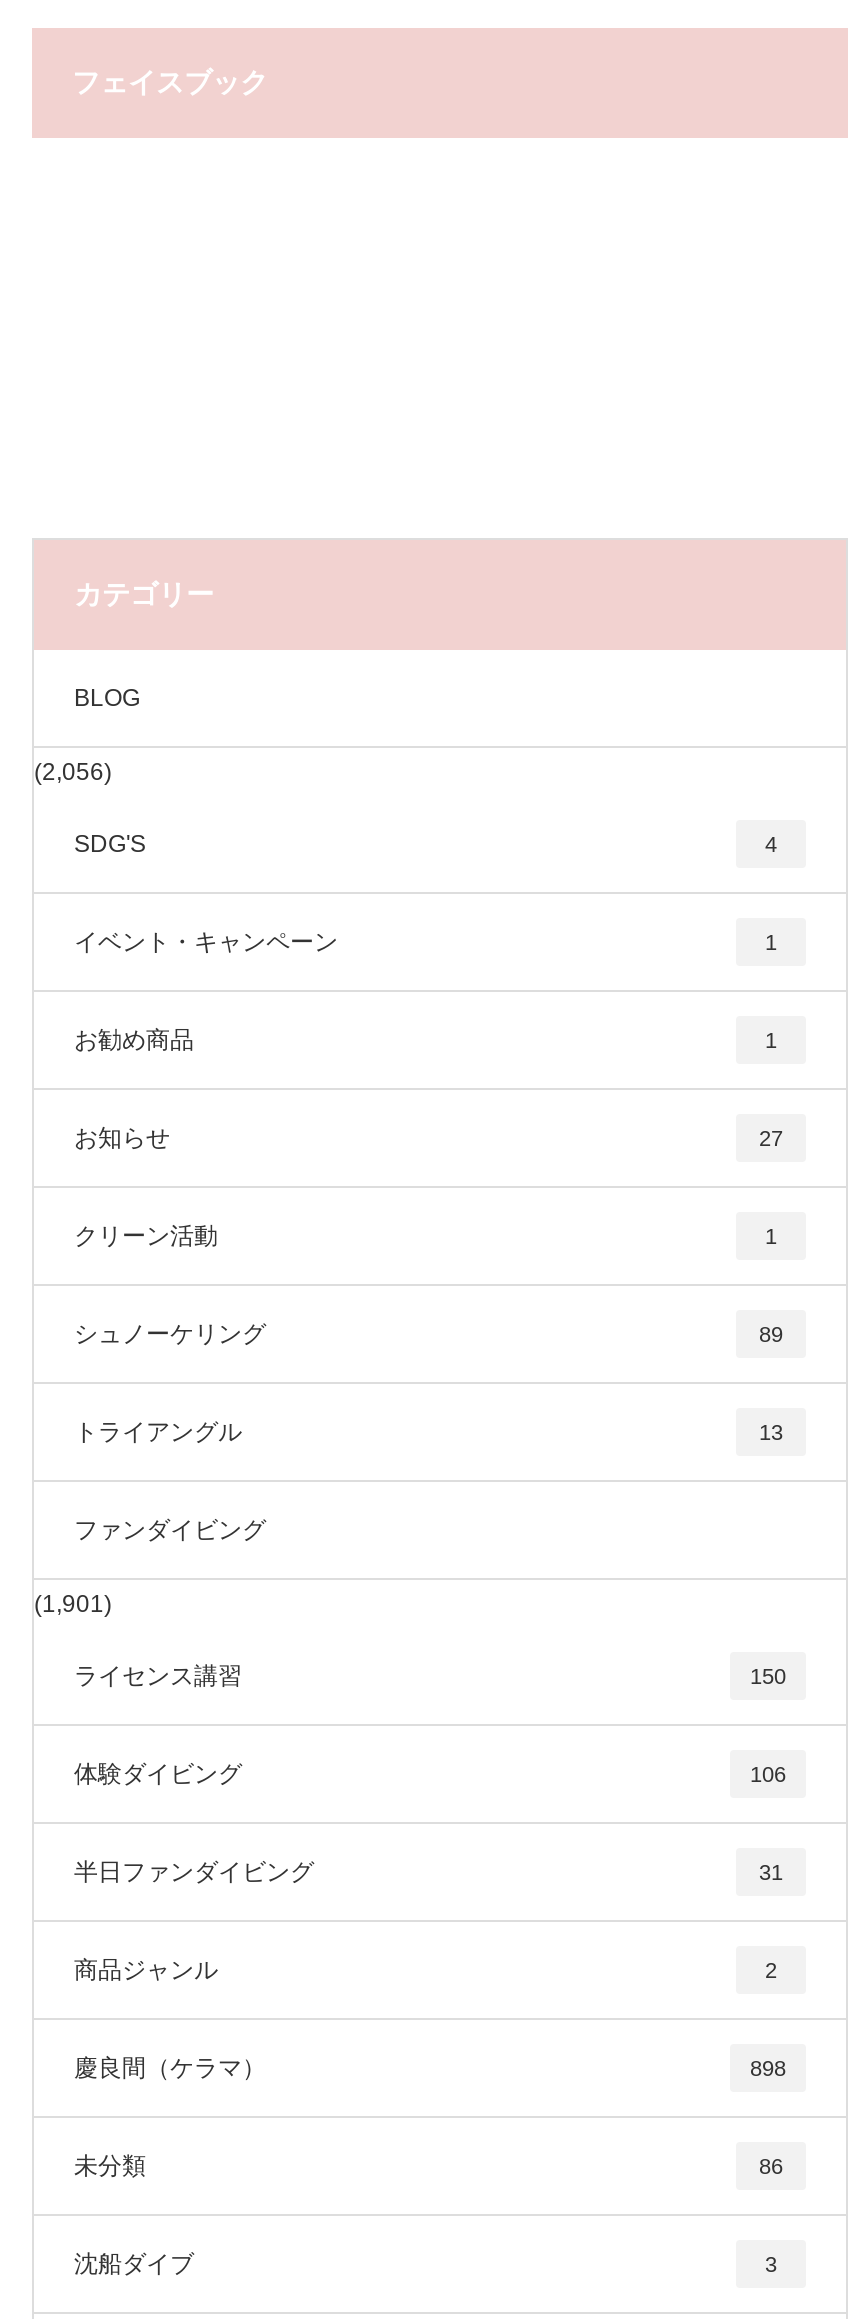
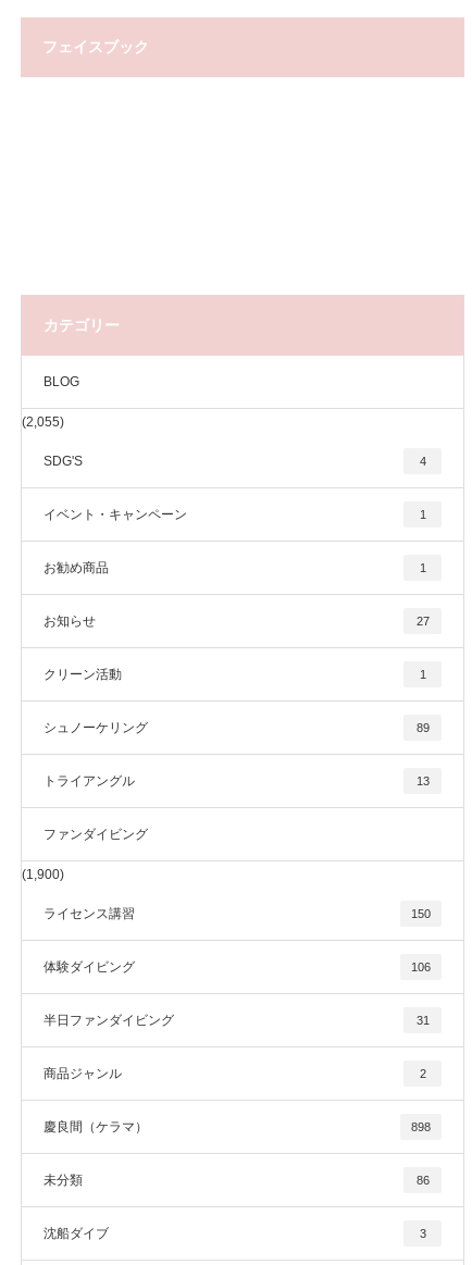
[34,757,112,785] (2,056) -> [22,414,64,429] (2,055)
[34,1589,112,1617] (1,901) -> [22,866,64,882] (1,900)

